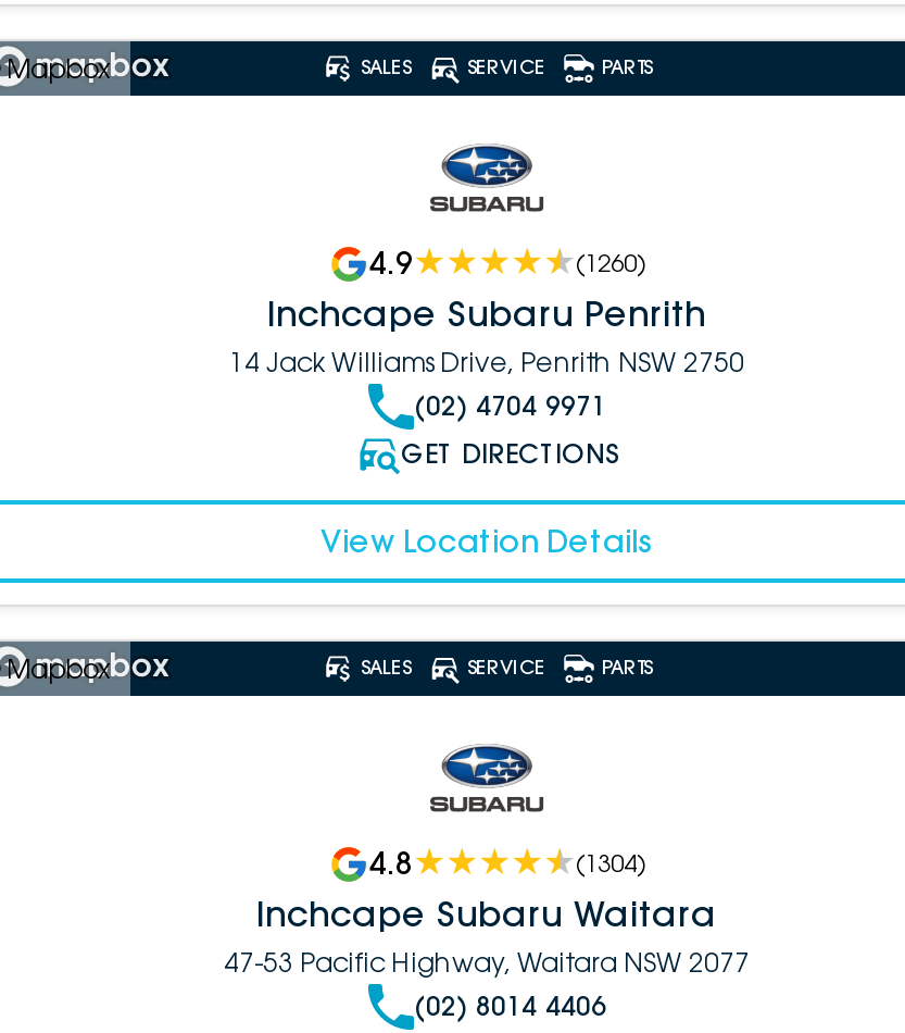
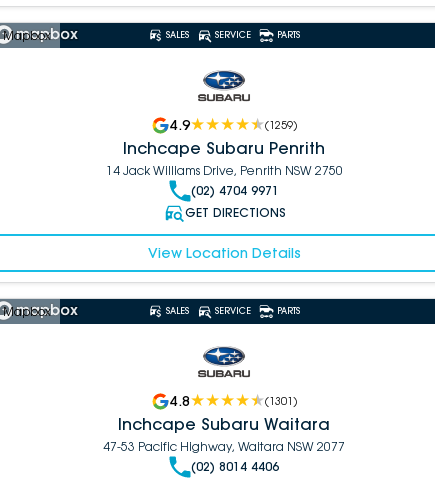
[576,247,645,277] (1260) -> [265,117,297,131] (1259)
[576,847,645,878] (1304) -> [265,393,297,407] (1301)

